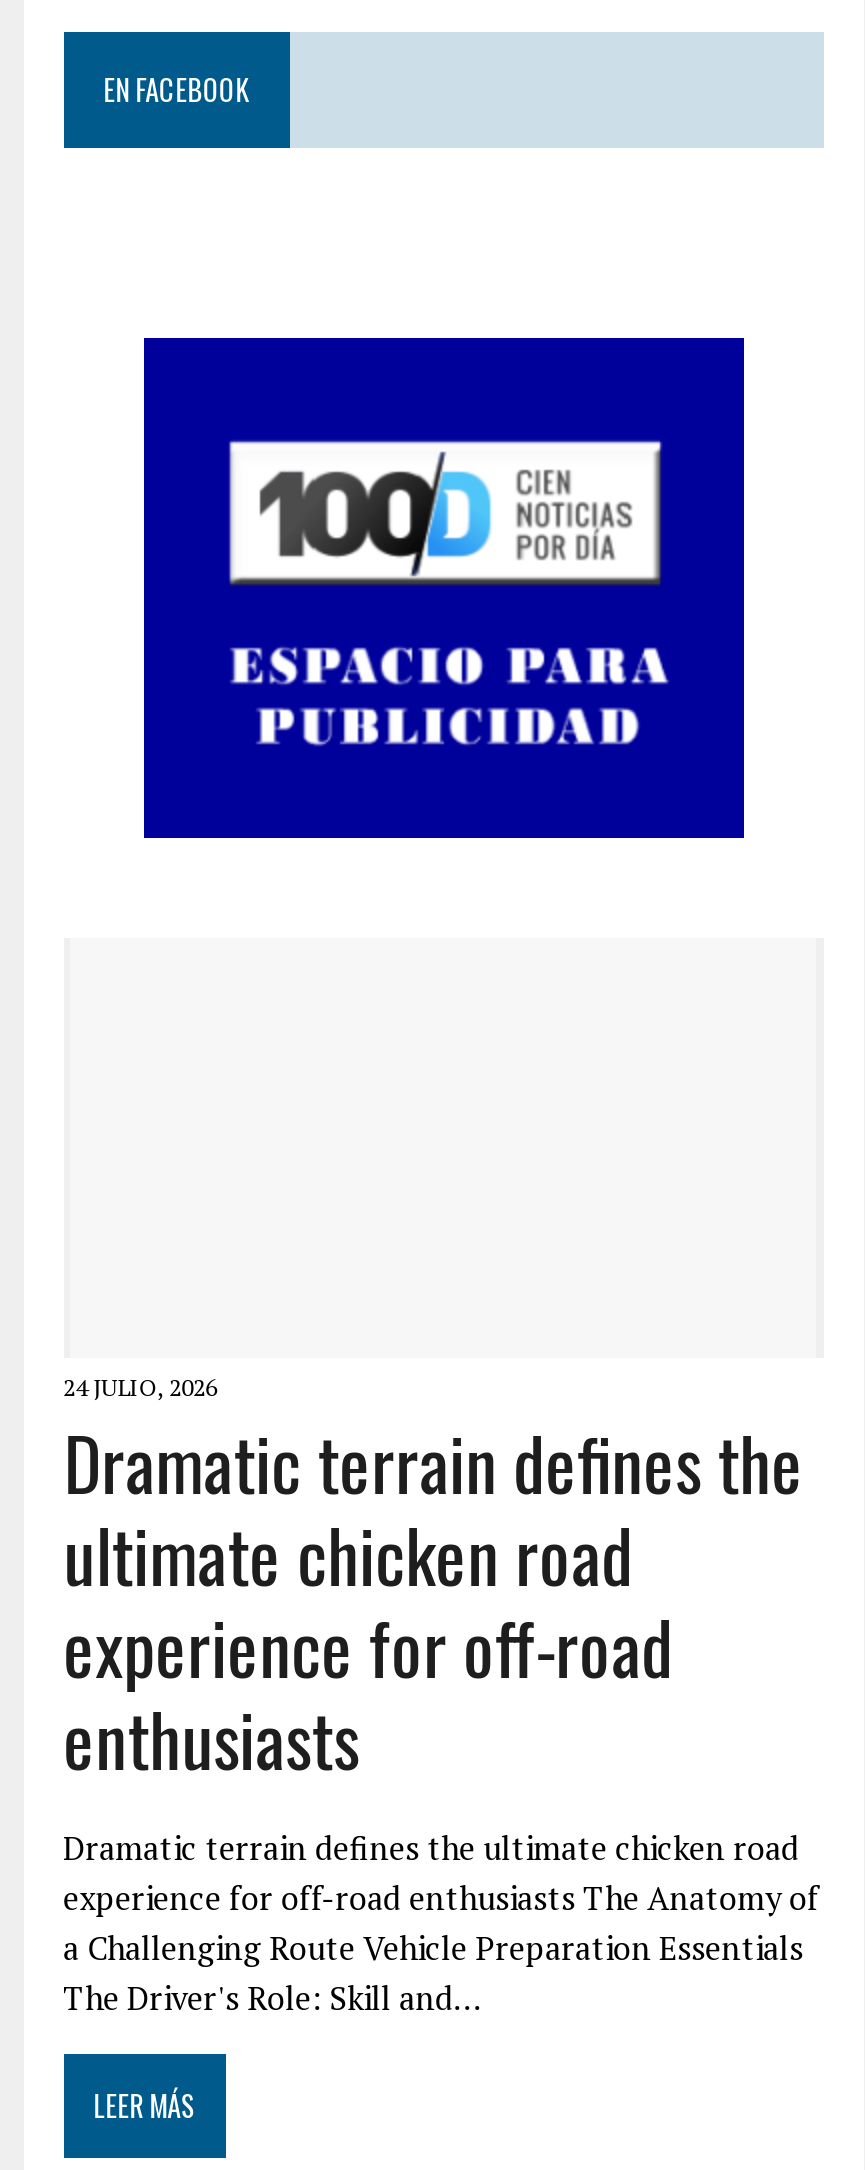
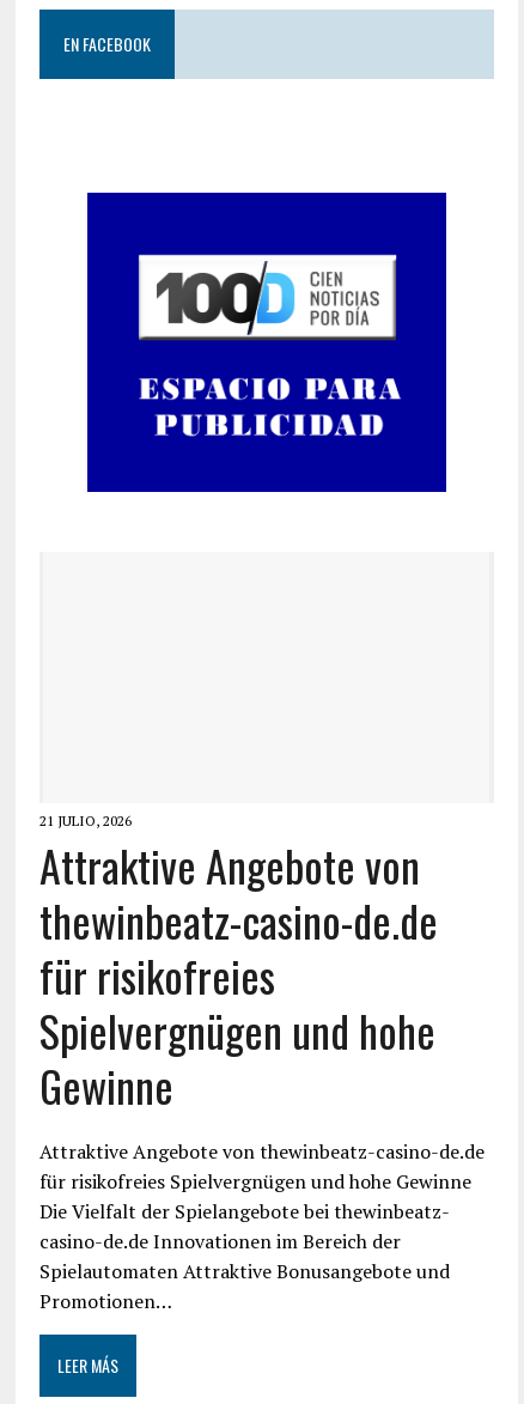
[63,1372,819,2020] 24 JULIO, 2026 | Dramatic terrain defines the | ultimate chicken road | experience for off-road | enthusiasts | Dramatic terrain defines the ultimate chicken road | experience for off-road enthusiasts The Anatomy of | a Challenging Route Vehicle Preparation Essentials | The Driver's Role: Skill and… -> [39,812,484,1314] 21 JULIO, 2026 | Attraktive Angebote von | thewinbeatz-casino-de.de | für risikofreies | Spielvergnügen und hohe | Gewinne | Attraktive Angebote von thewinbeatz-casino-de.de | für risikofreies Spielvergnügen und hohe Gewinne | Die Vielfalt der Spielangebote bei thewinbeatz- | casino-de.de Innovationen im Bereich der | Spielautomaten Attraktive Bonusangebote und | Promotionen…

